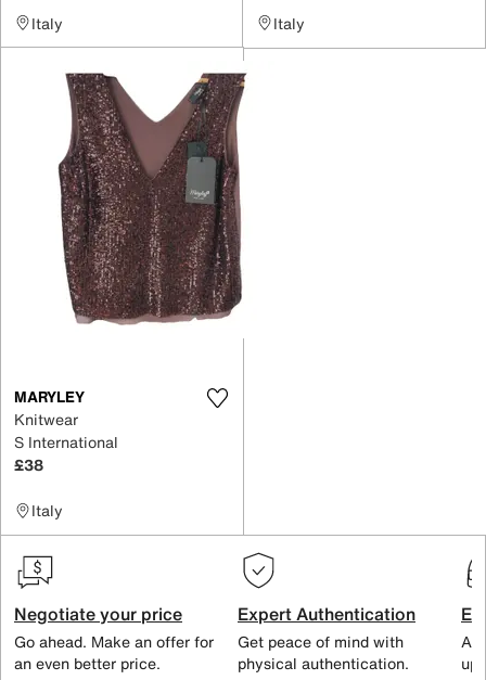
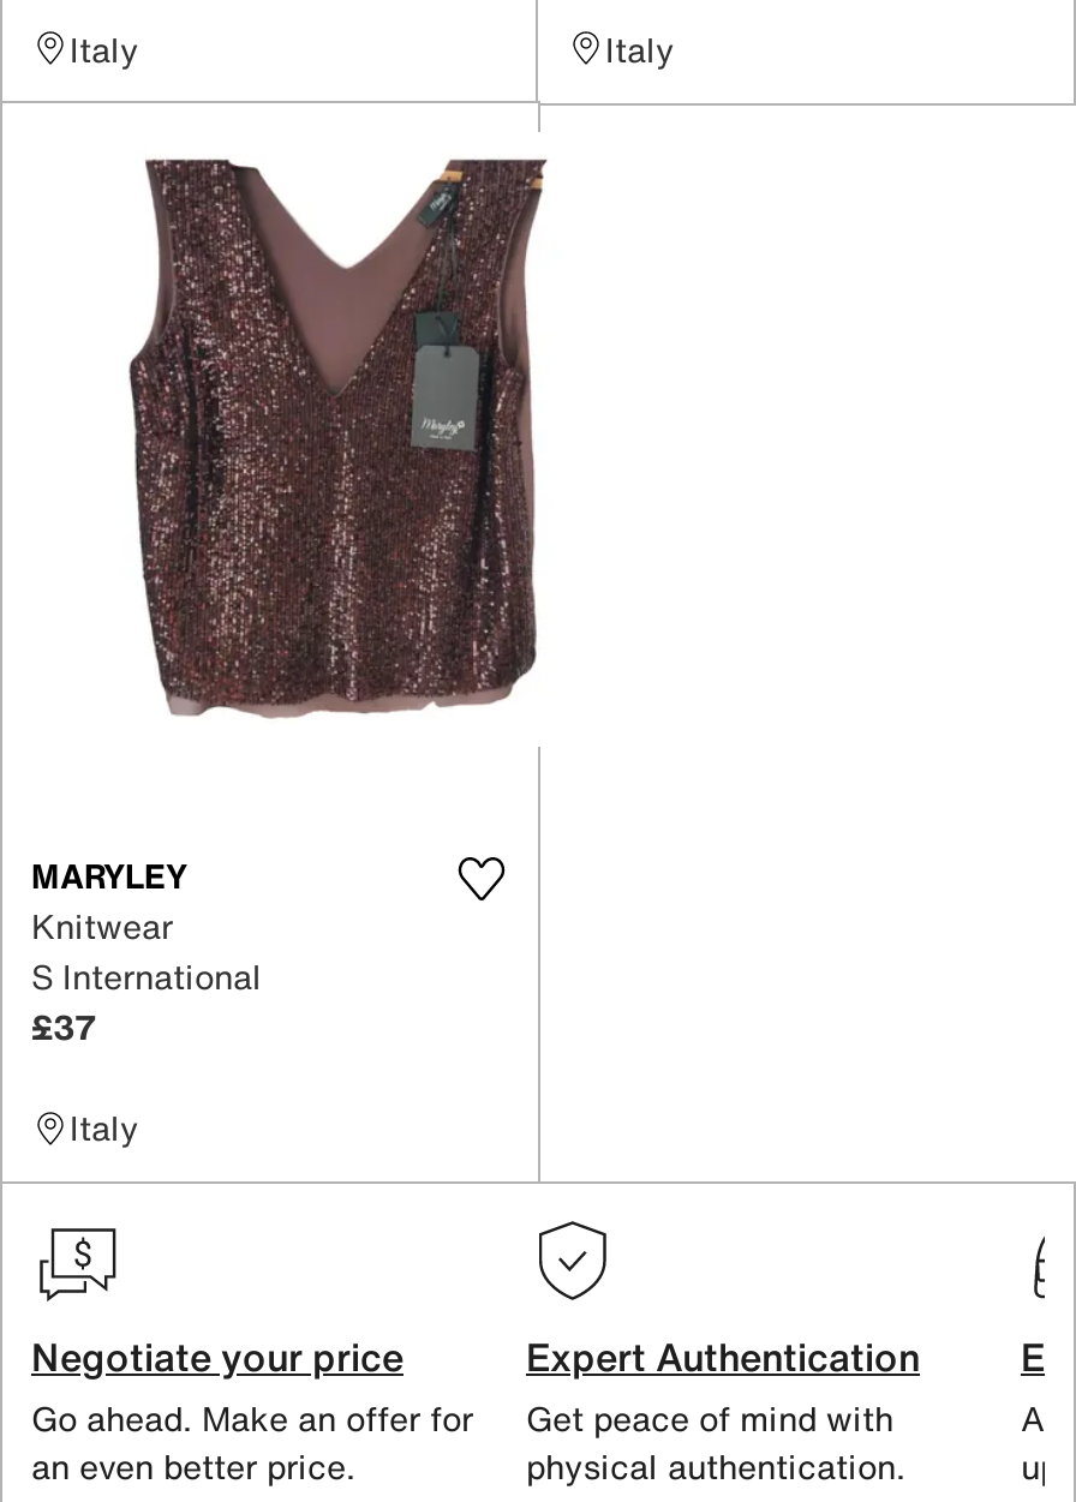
[14,453,43,476] £38 -> [31,1001,96,1052] £37

